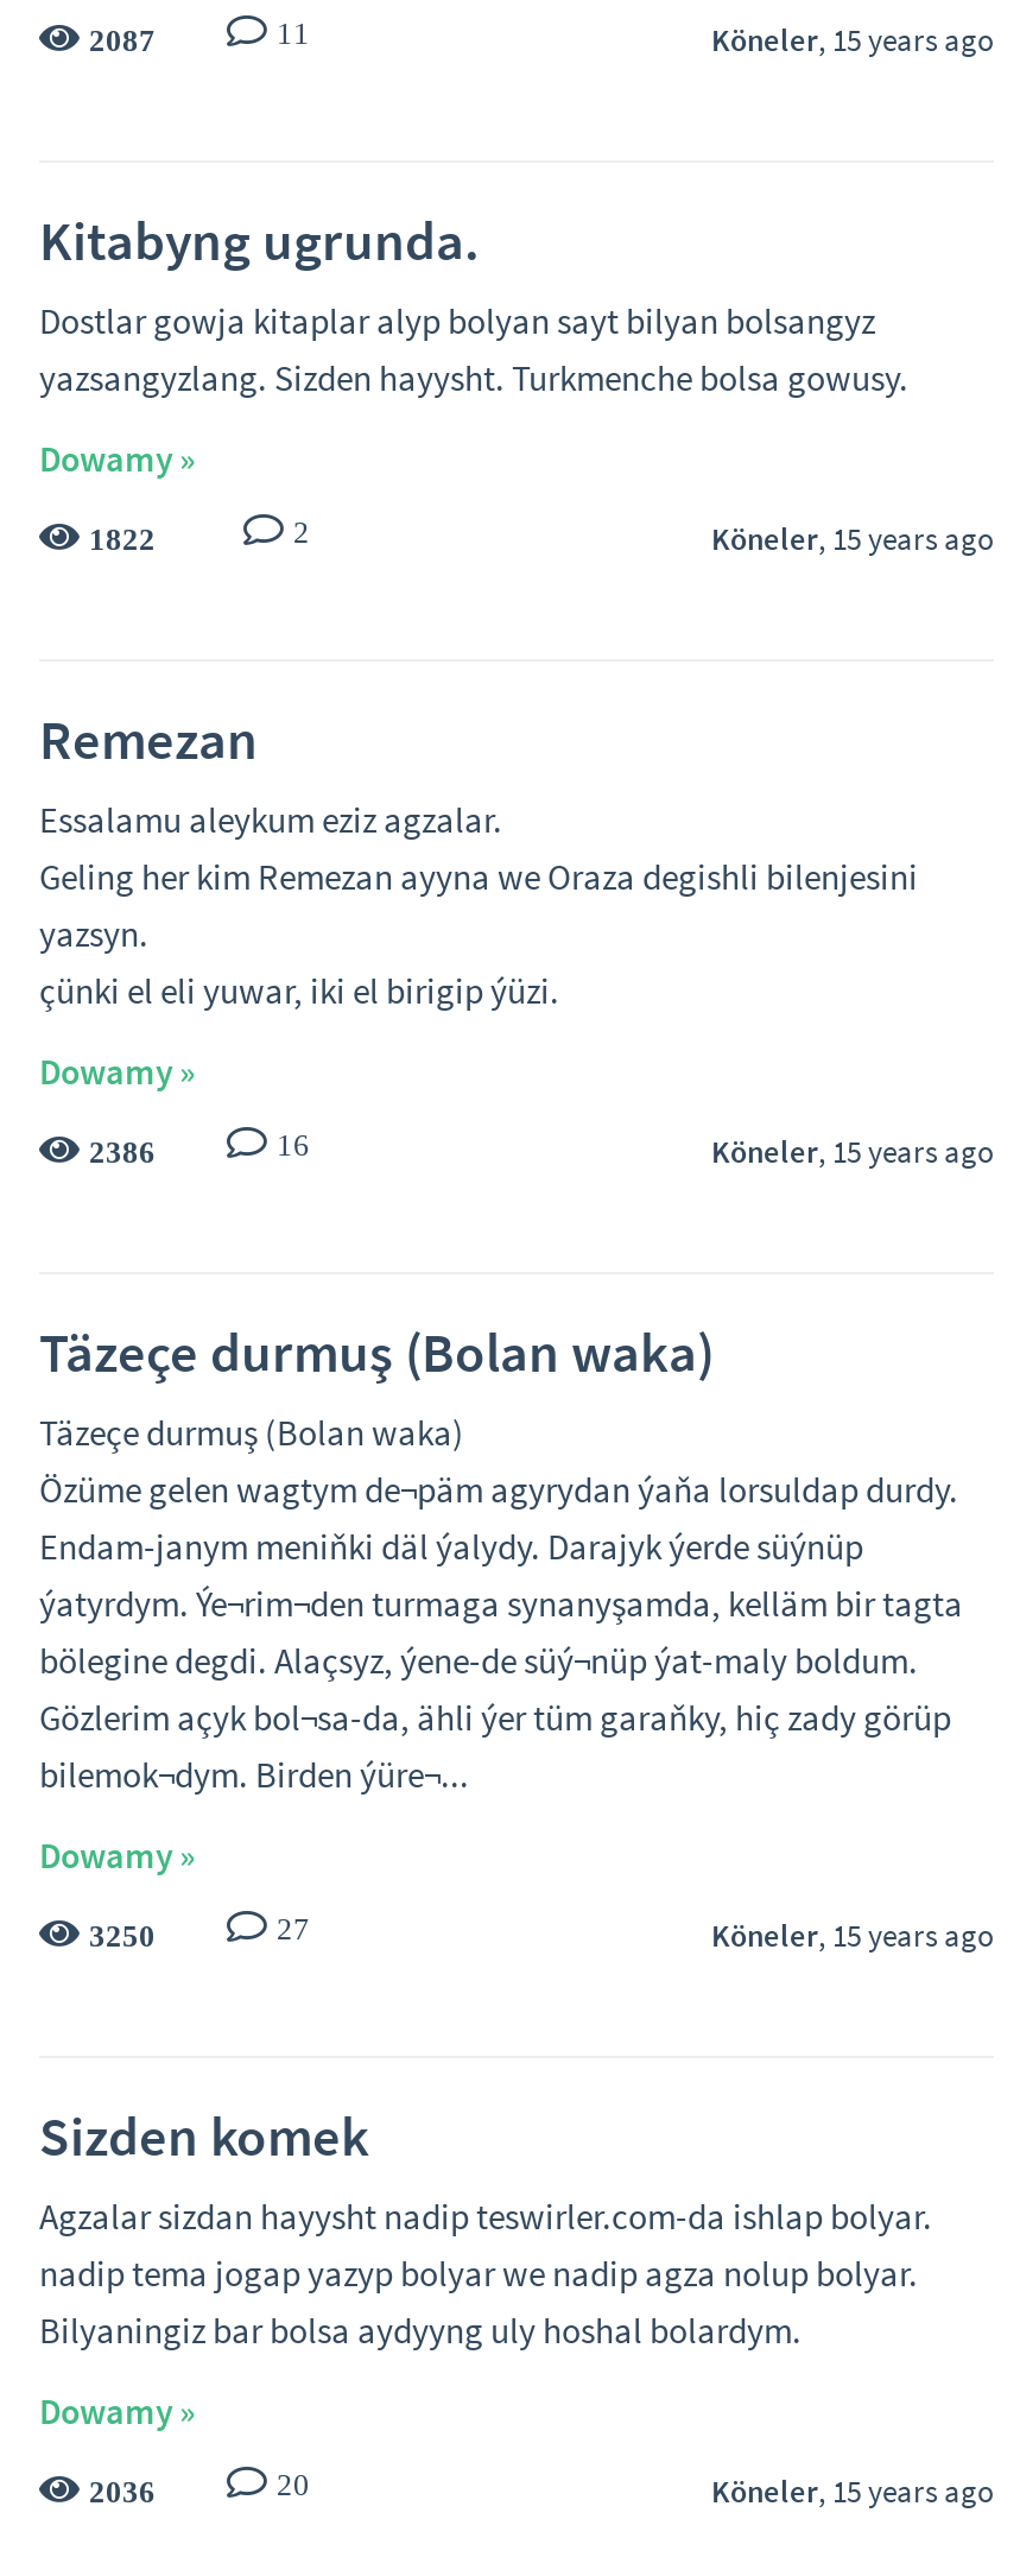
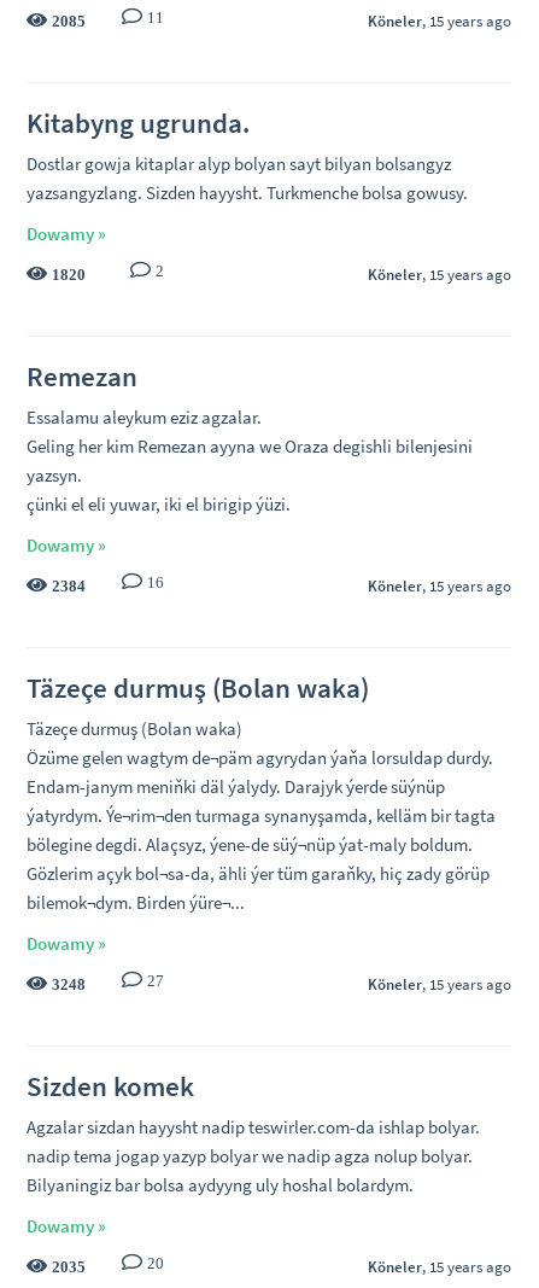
[89,25,156,56] 2087 -> [52,13,86,29] 2085
[89,524,156,555] 1822 -> [52,267,86,282] 1820
[89,1137,156,1167] 2386 -> [52,578,86,594] 2384
[89,1920,156,1951] 3250 -> [52,977,86,992] 3248
[89,2476,156,2507] 2036 -> [52,1259,86,1275] 2035

